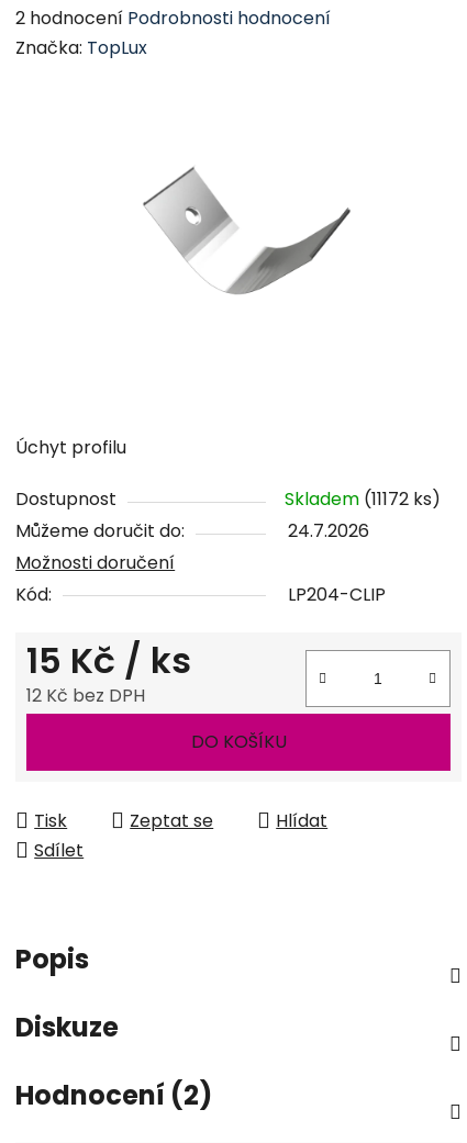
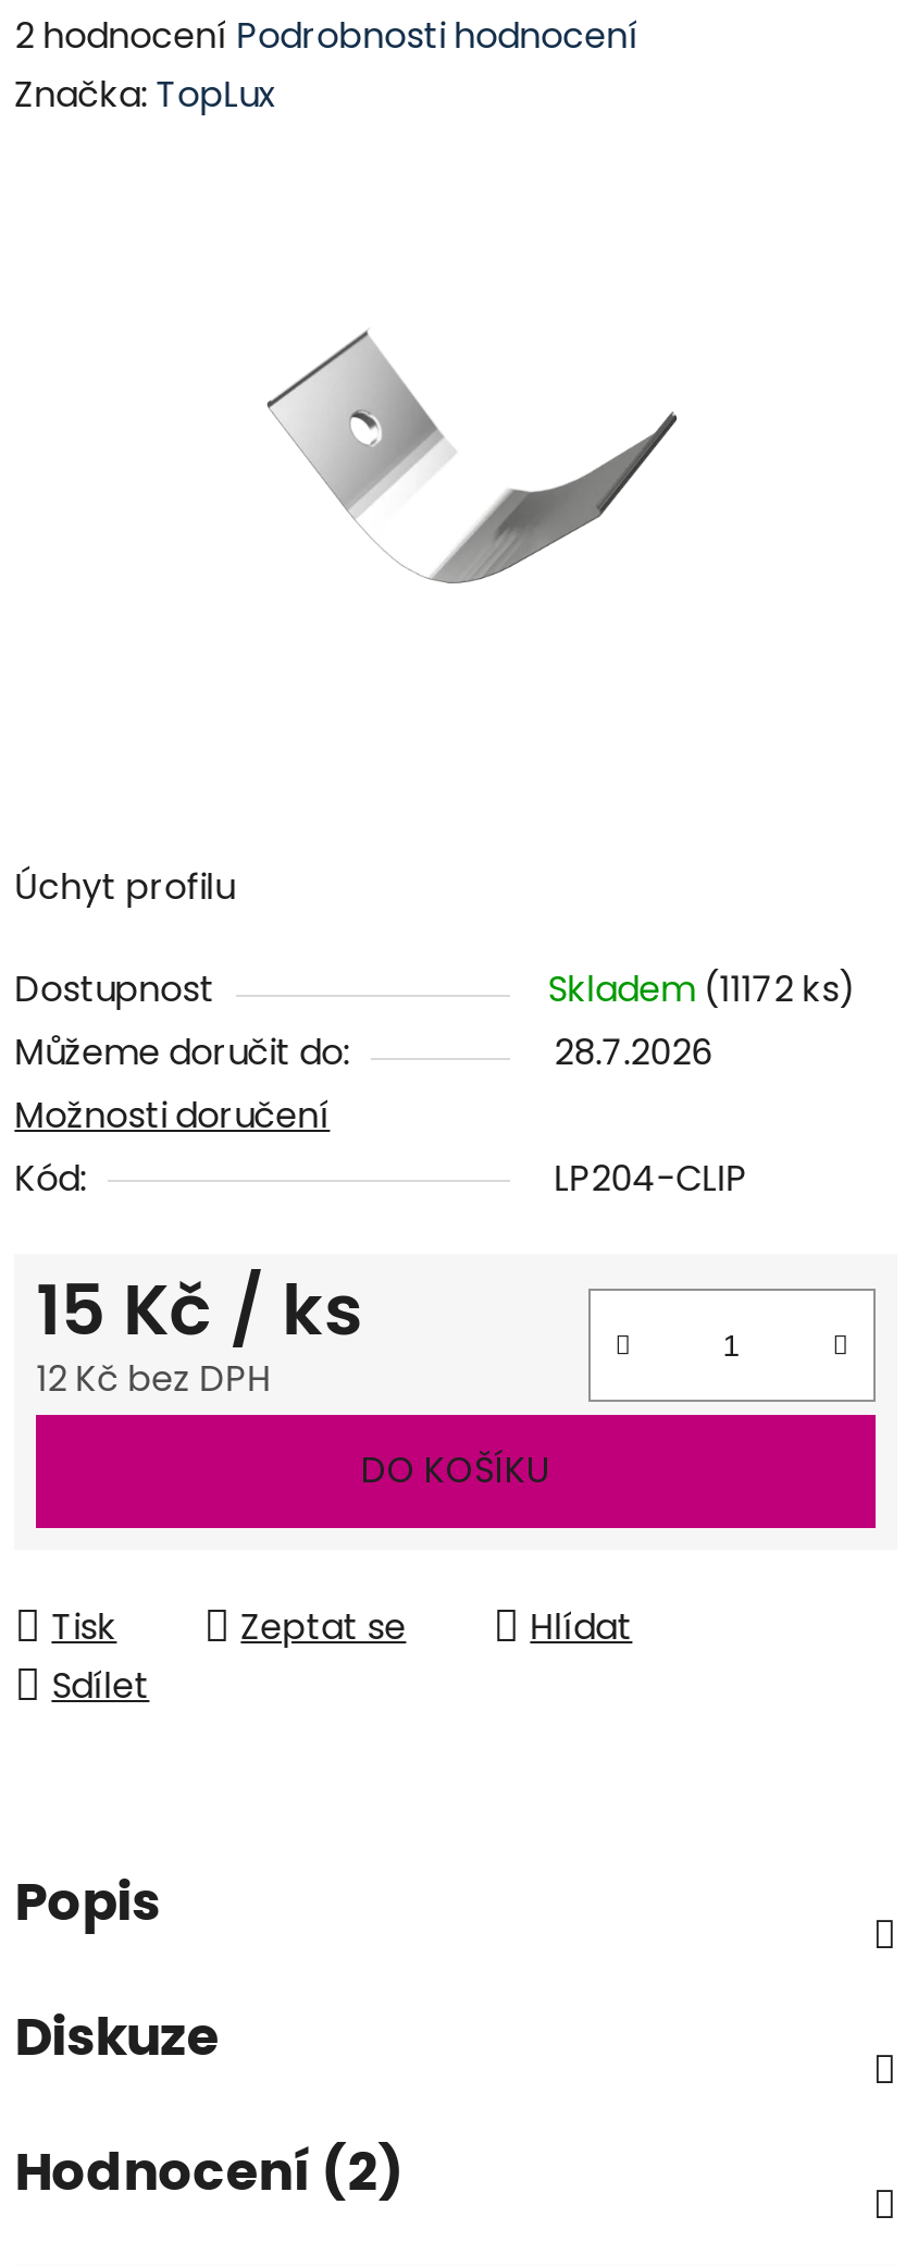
[288,518,369,543] 24.7.2026 -> [554,1027,713,1077] 28.7.2026

